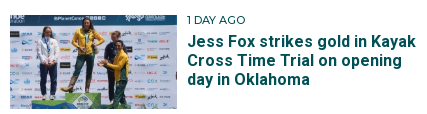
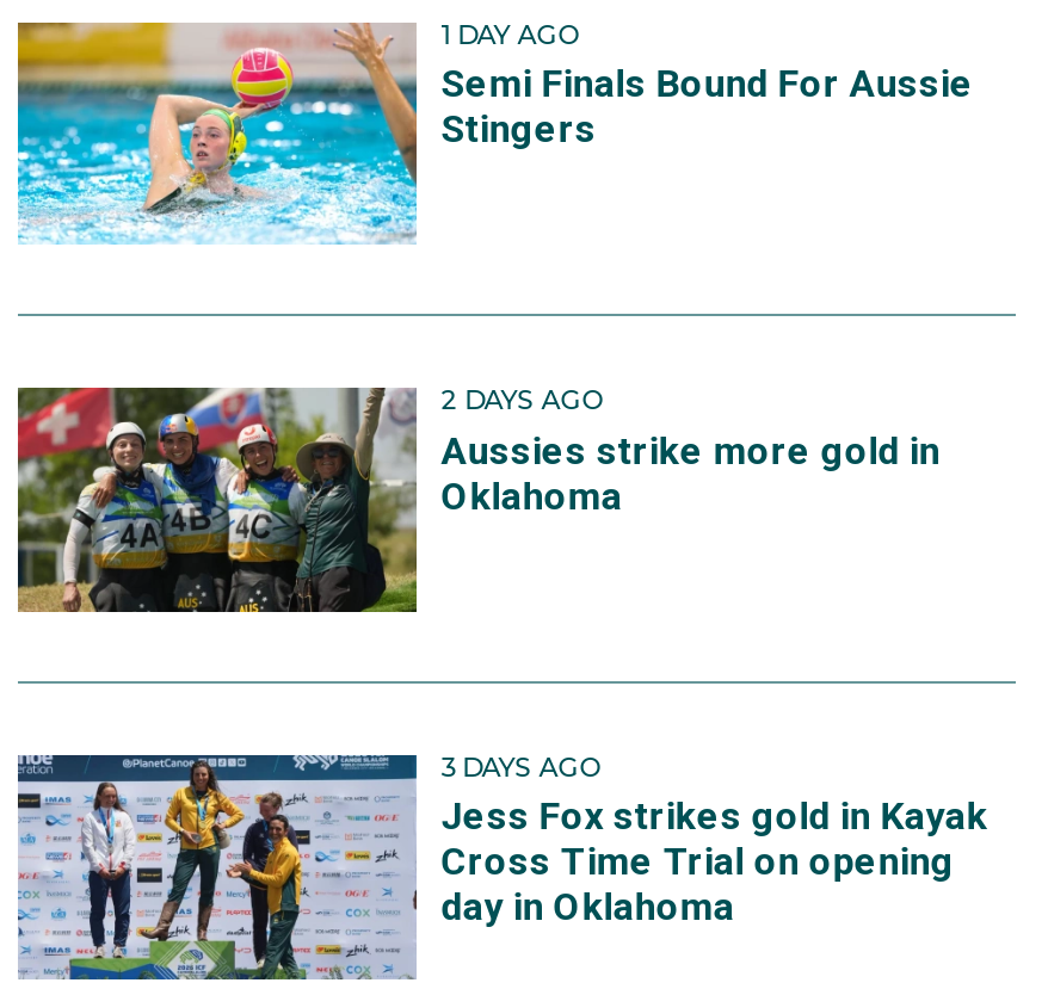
none -> [16,19,973,246] [image] | Semi Finals Bound For Aussie | Stingers
none -> [16,384,940,616] [image] | 2 DAYS AGO | Aussies strike more gold in | Oklahoma
none -> [441,750,601,784] 3 DAYS AGO

